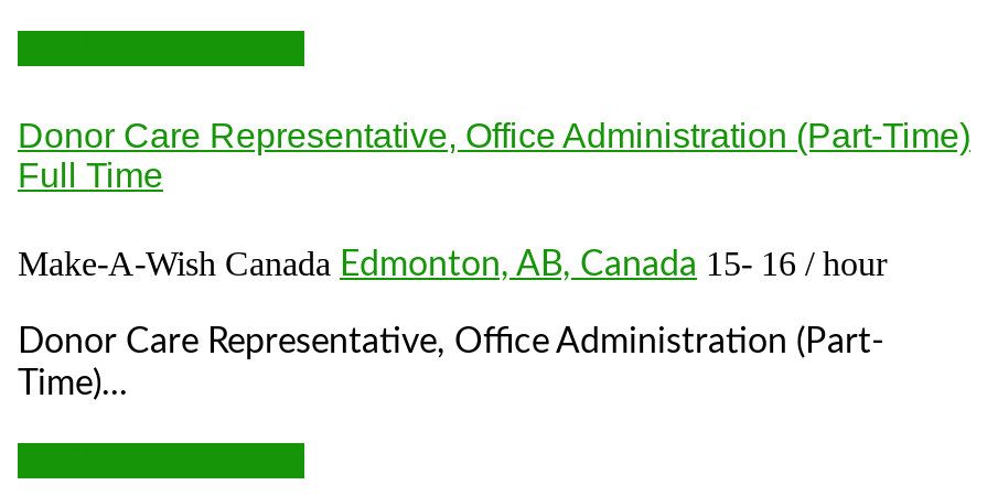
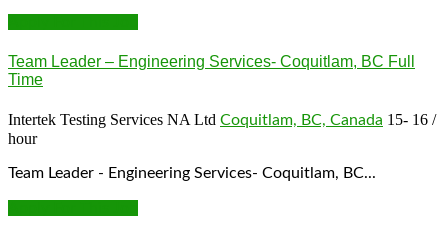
[18,117,970,195] Donor Care Representative, Office Administration (Part-Time) | Full Time -> [8,53,415,88] Team Leader – Engineering Services- Coquitlam, BC Full | Time
[18,244,887,281] Make-A-Wish Canada Edmonton, AB, Canada 15- 16 / hour -> [8,110,436,146] Intertek Testing Services NA Ltd Coquitlam, BC, Canada 15- 16 / | hour
[18,323,884,400] Donor Care Representative, Office Administration (Part- | Time)... -> [8,164,376,180] Team Leader - Engineering Services- Coquitlam, BC...

